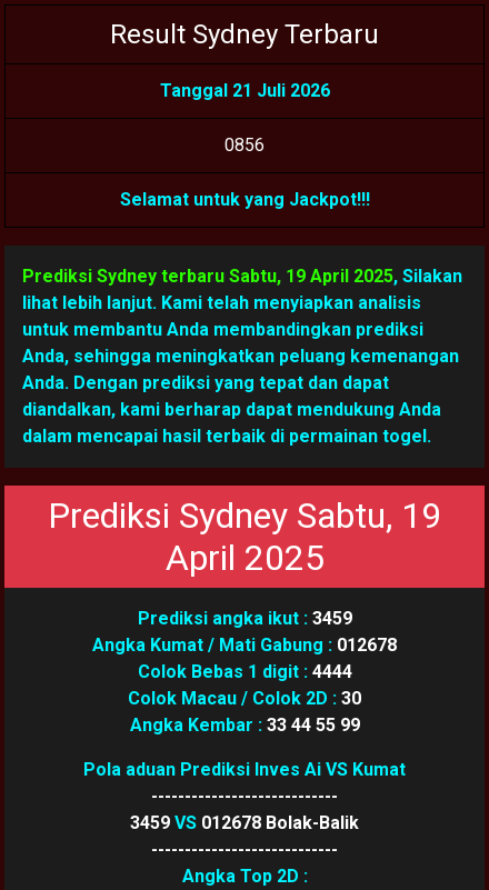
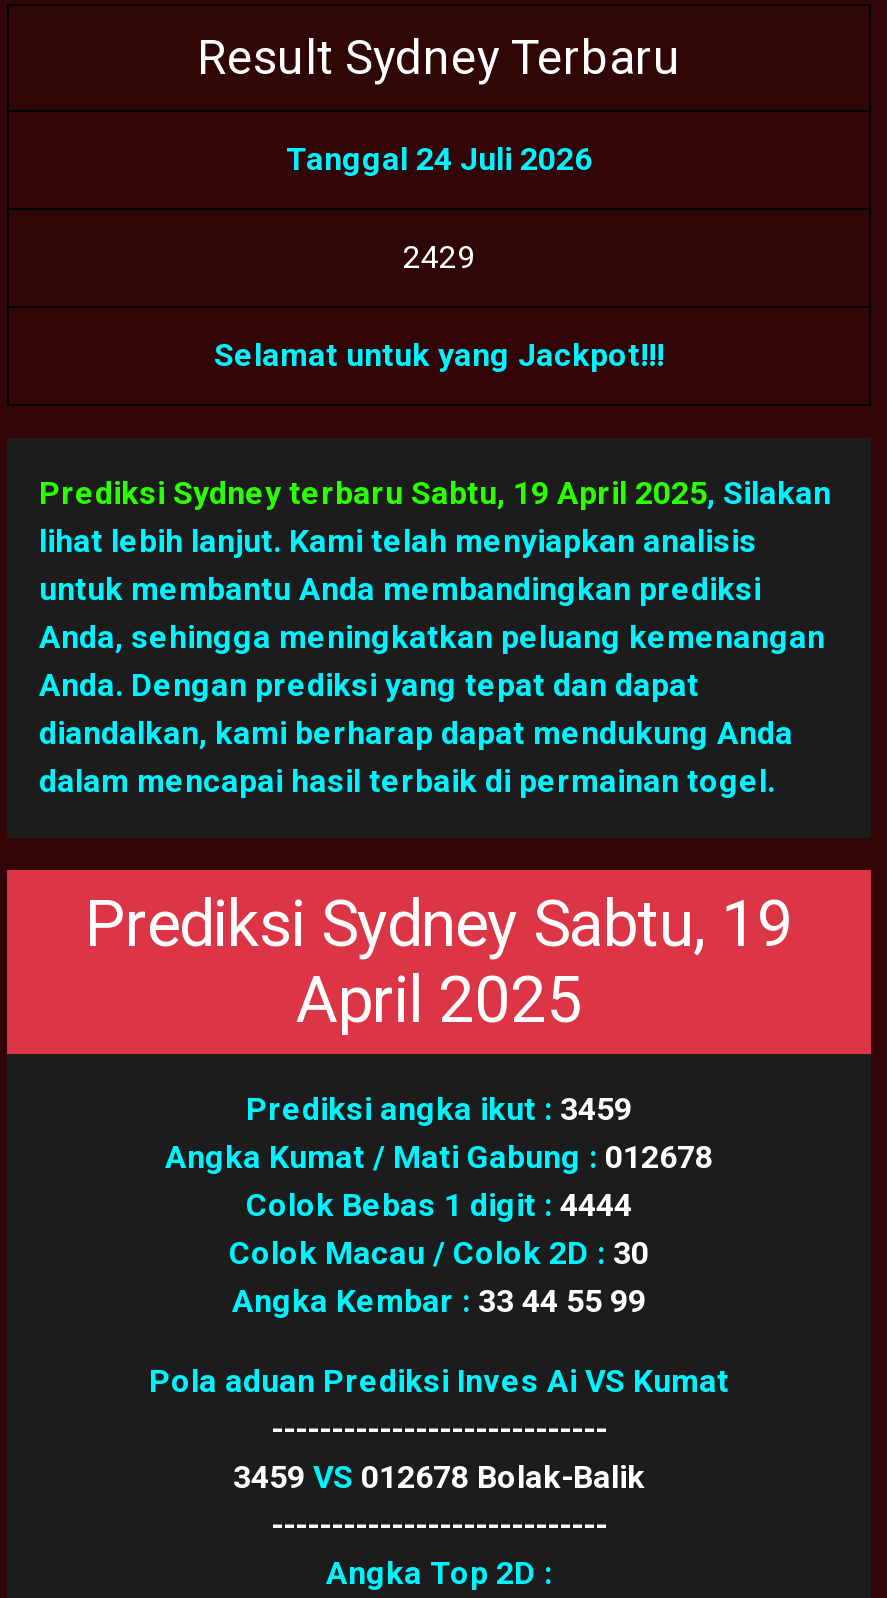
[159,80,330,101] Tanggal 21 Juli 2026 -> [286,140,592,178] Tanggal 24 Juli 2026
[224,134,265,156] 0856 -> [403,238,475,276] 2429

